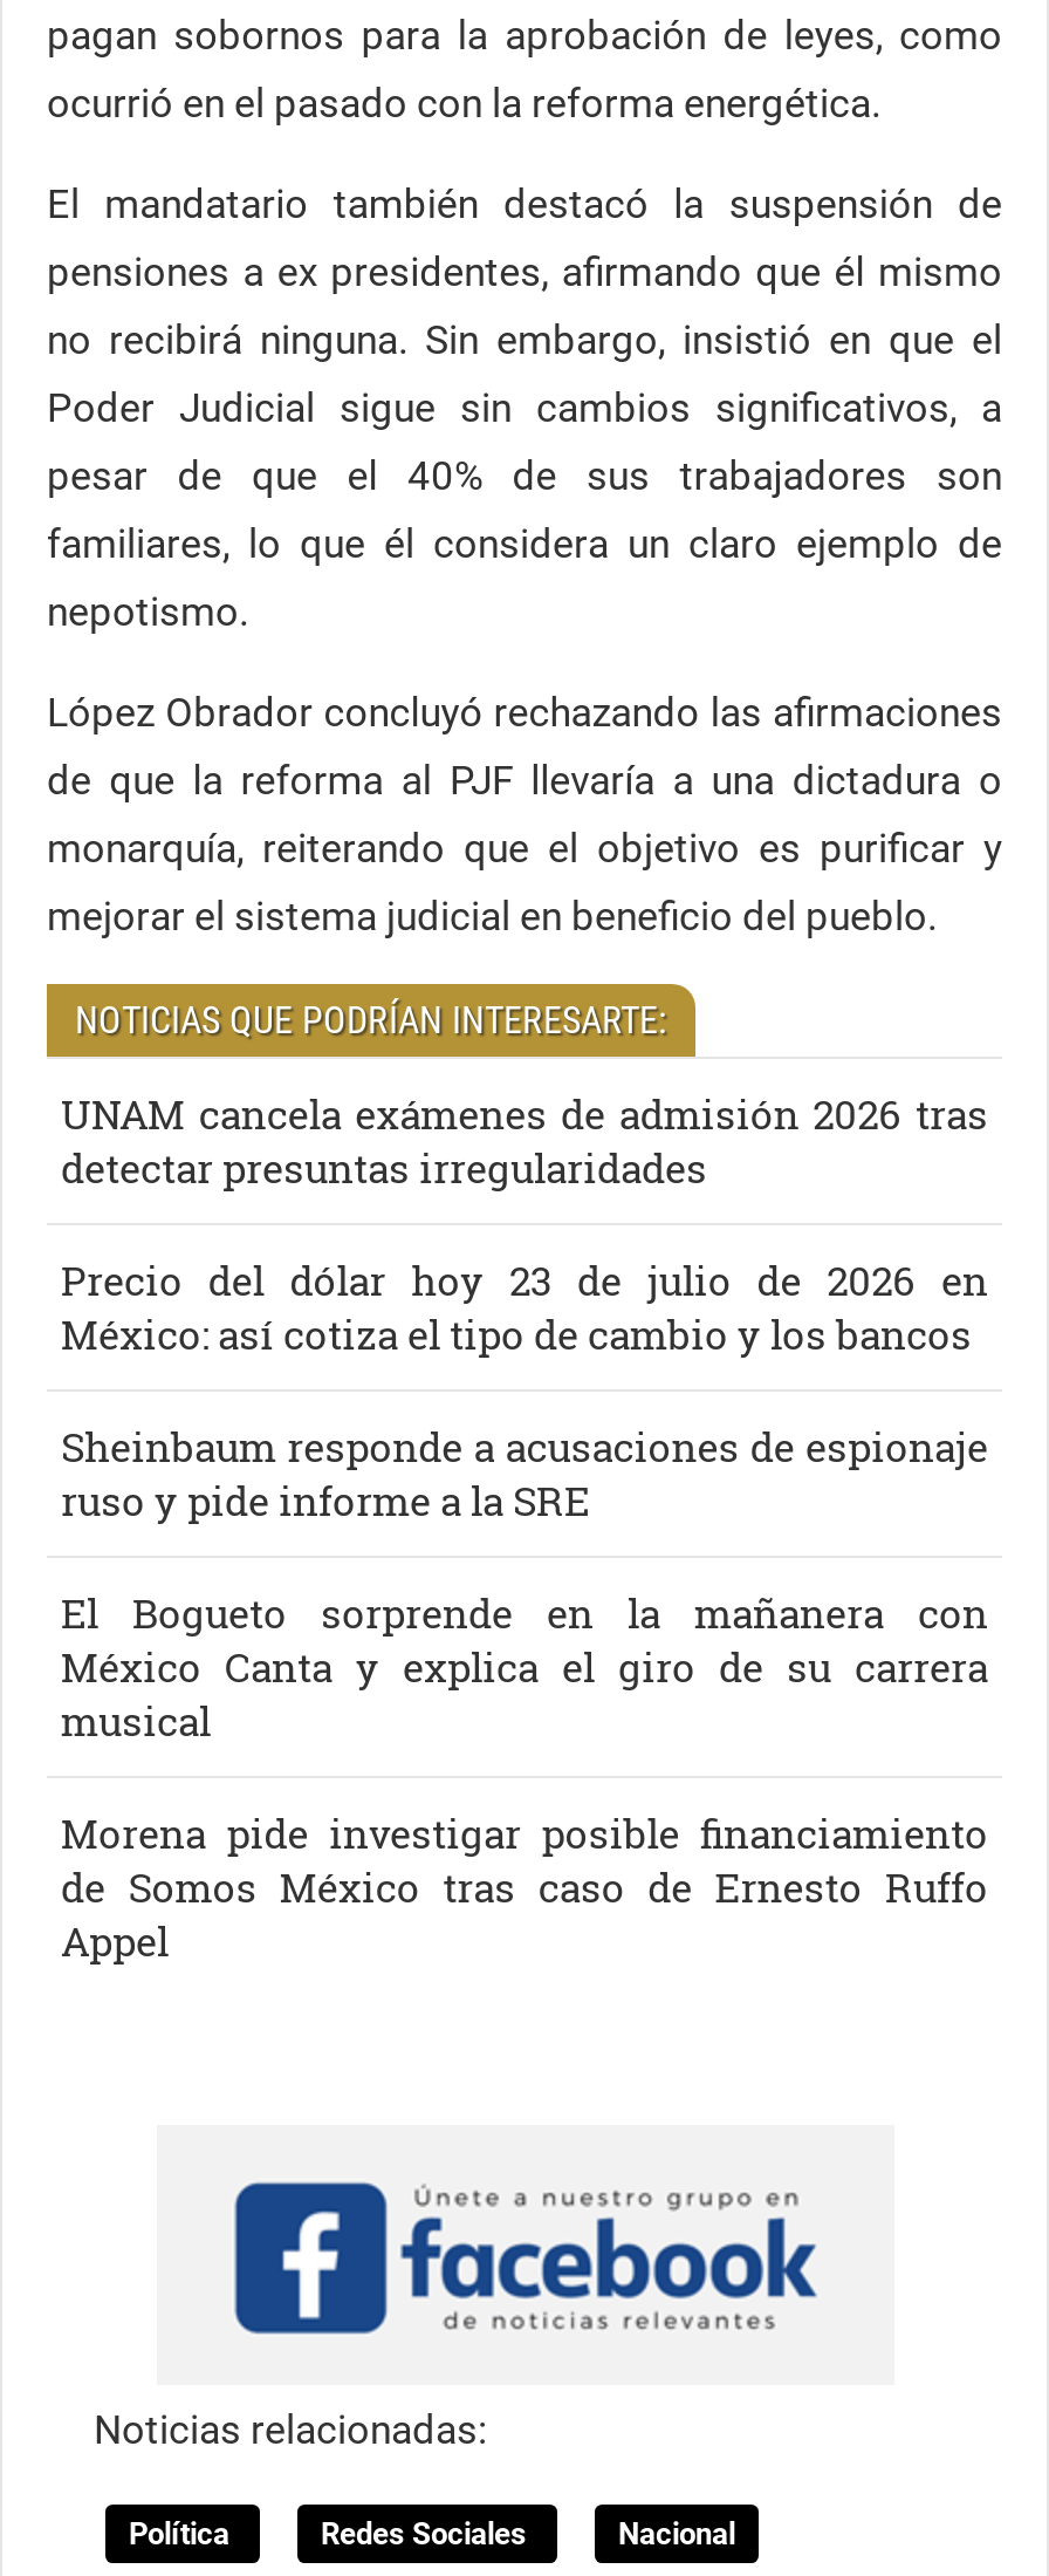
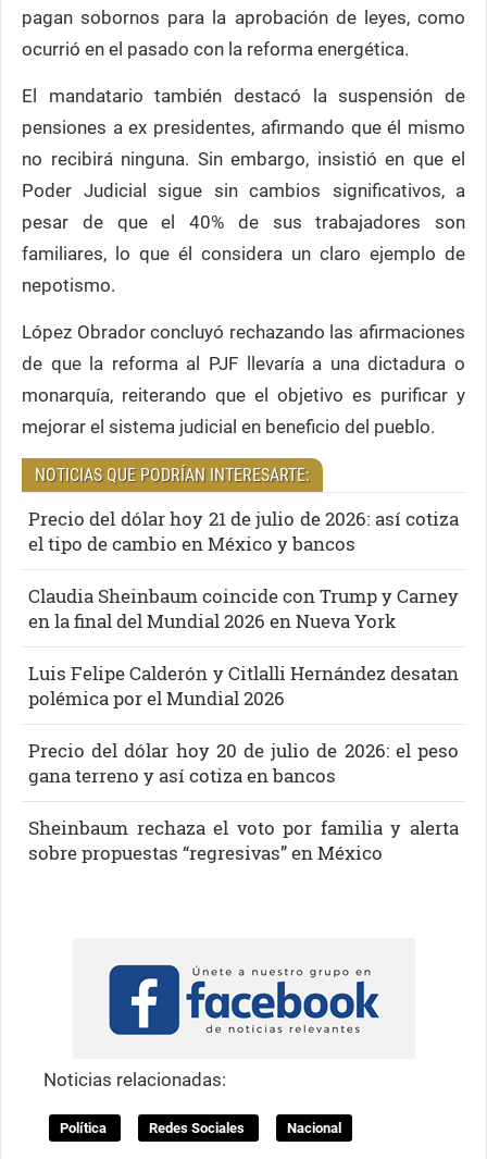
[61,1088,988,1196] UNAM cancela exámenes de admisión 2026 tras | detectar presuntas irregularidades -> [28,506,459,557] Precio del dólar hoy 21 de julio de 2026: así cotiza | el tipo de cambio en México y bancos
[61,1254,988,1362] Precio del dólar hoy 23 de julio de 2026 en | México: así cotiza el tipo de cambio y los bancos -> [28,584,459,634] Claudia Sheinbaum coincide con Trump y Carney | en la final del Mundial 2026 en Nueva York
[61,1421,988,1528] Sheinbaum responde a acusaciones de espionaje | ruso y pide informe a la SRE -> [28,661,459,711] Luis Felipe Calderón y Citlalli Hernández desatan | polémica por el Mundial 2026
[61,1587,988,1749] El Bogueto sorprende en la mañanera con | México Canta y explica el giro de su carrera | musical -> [28,738,459,788] Precio del dólar hoy 20 de julio de 2026: el peso | gana terreno y así cotiza en bancos
[61,1807,988,1969] Morena pide investigar posible financiamiento | de Somos México tras caso de Ernesto Ruffo | Appel -> [28,816,459,866] Sheinbaum rechaza el voto por familia y alerta | sobre propuestas “regresivas” en México

